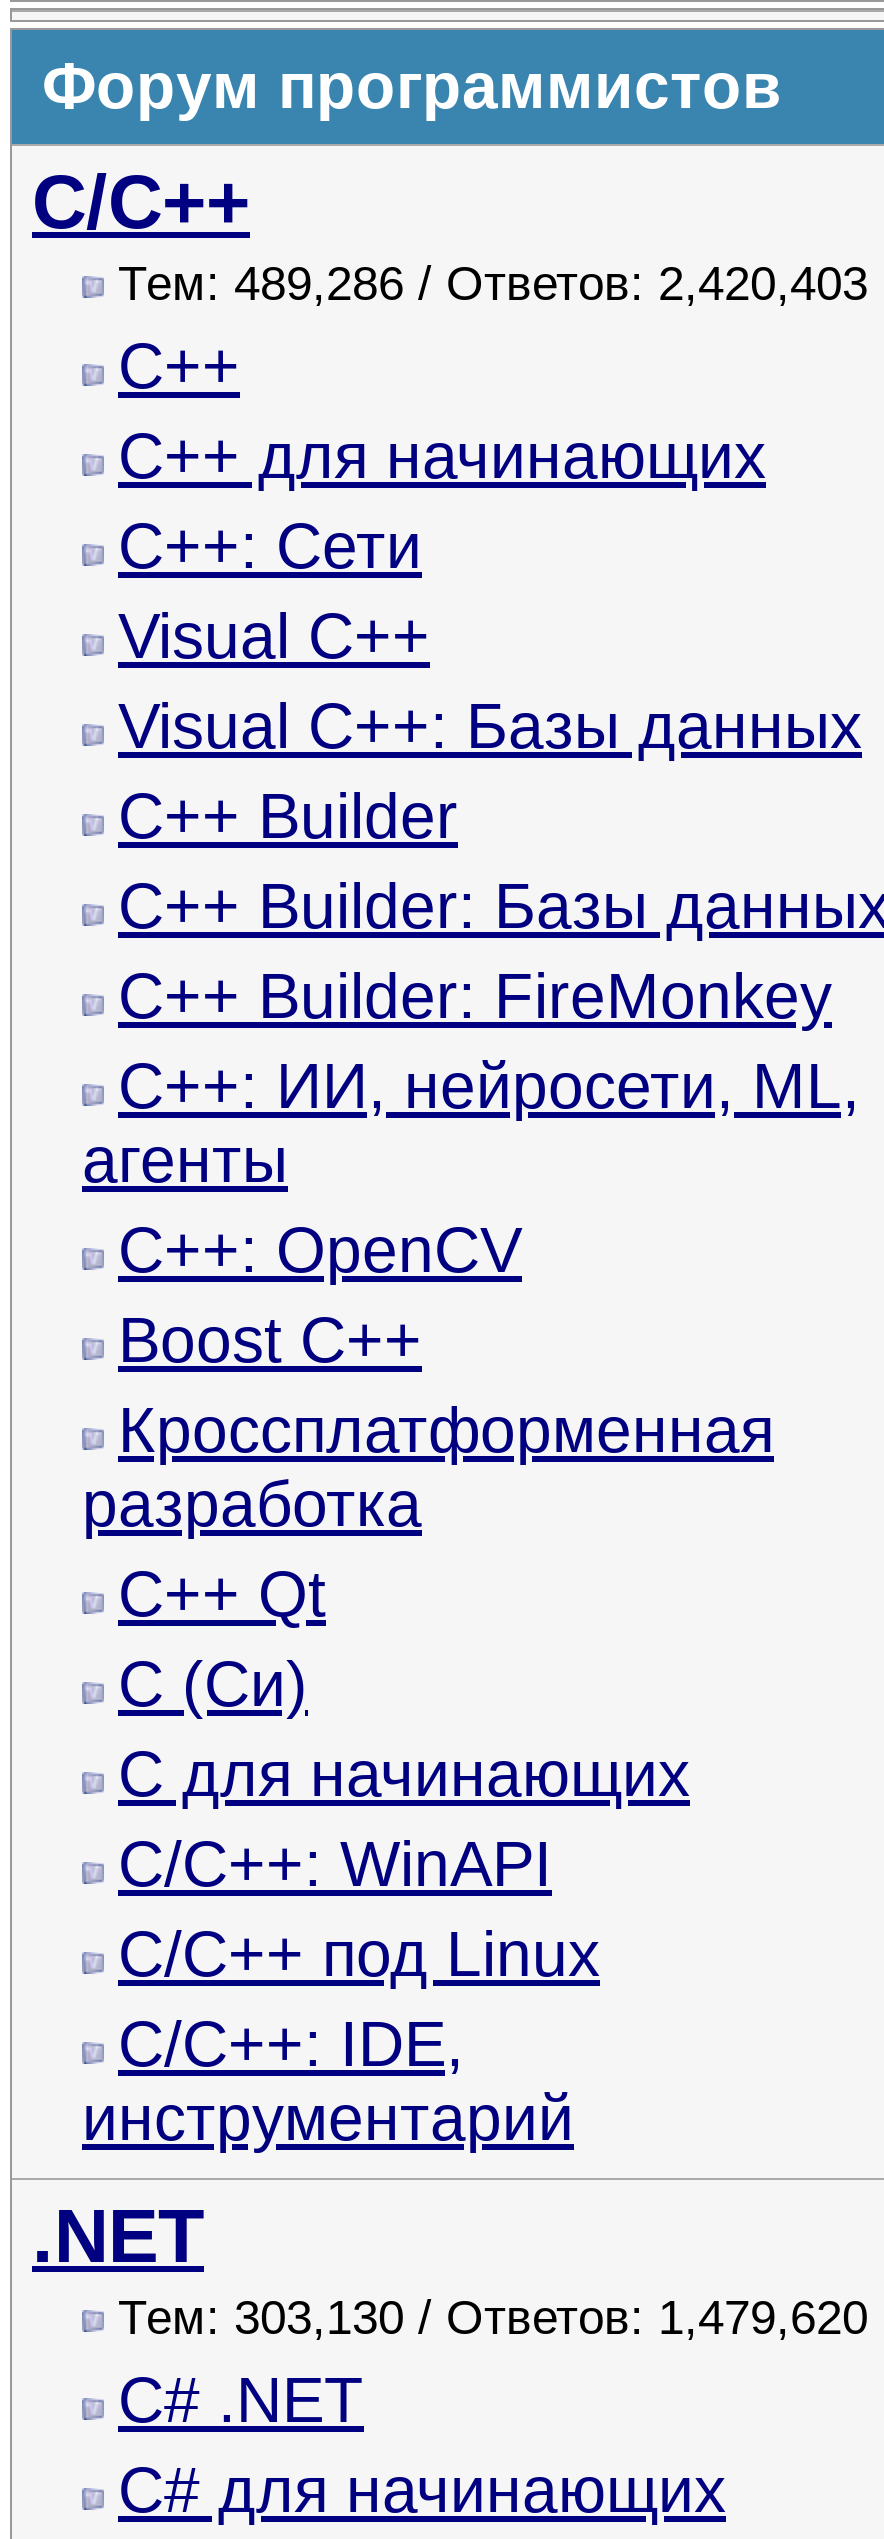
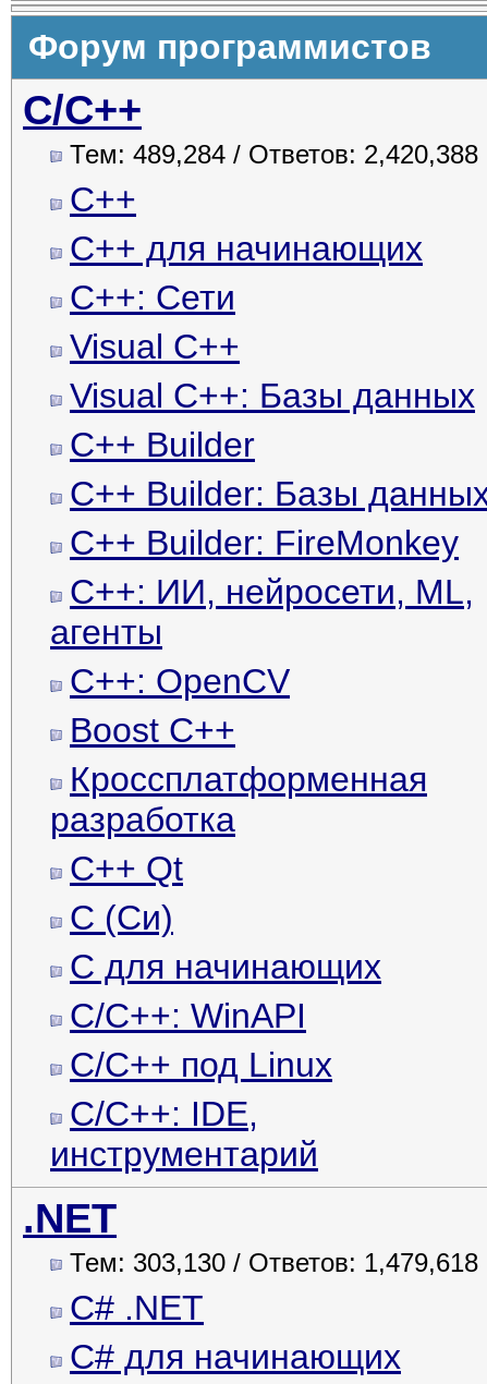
[104,256,868,310] Тем: 489,286 / Ответов: 2,420,403 -> [62,139,478,169] Тем: 489,284 / Ответов: 2,420,388
[104,2290,868,2344] Тем: 303,130 / Ответов: 1,479,620 -> [62,1248,478,1277] Тем: 303,130 / Ответов: 1,479,618

